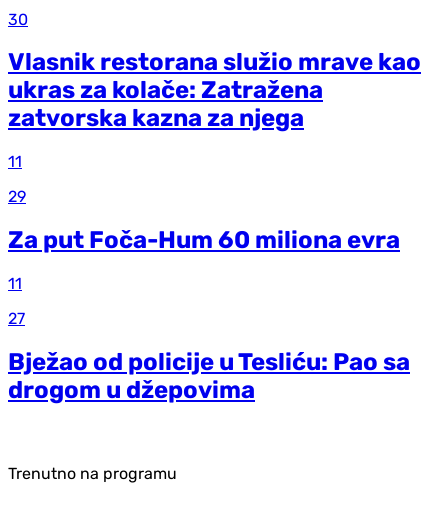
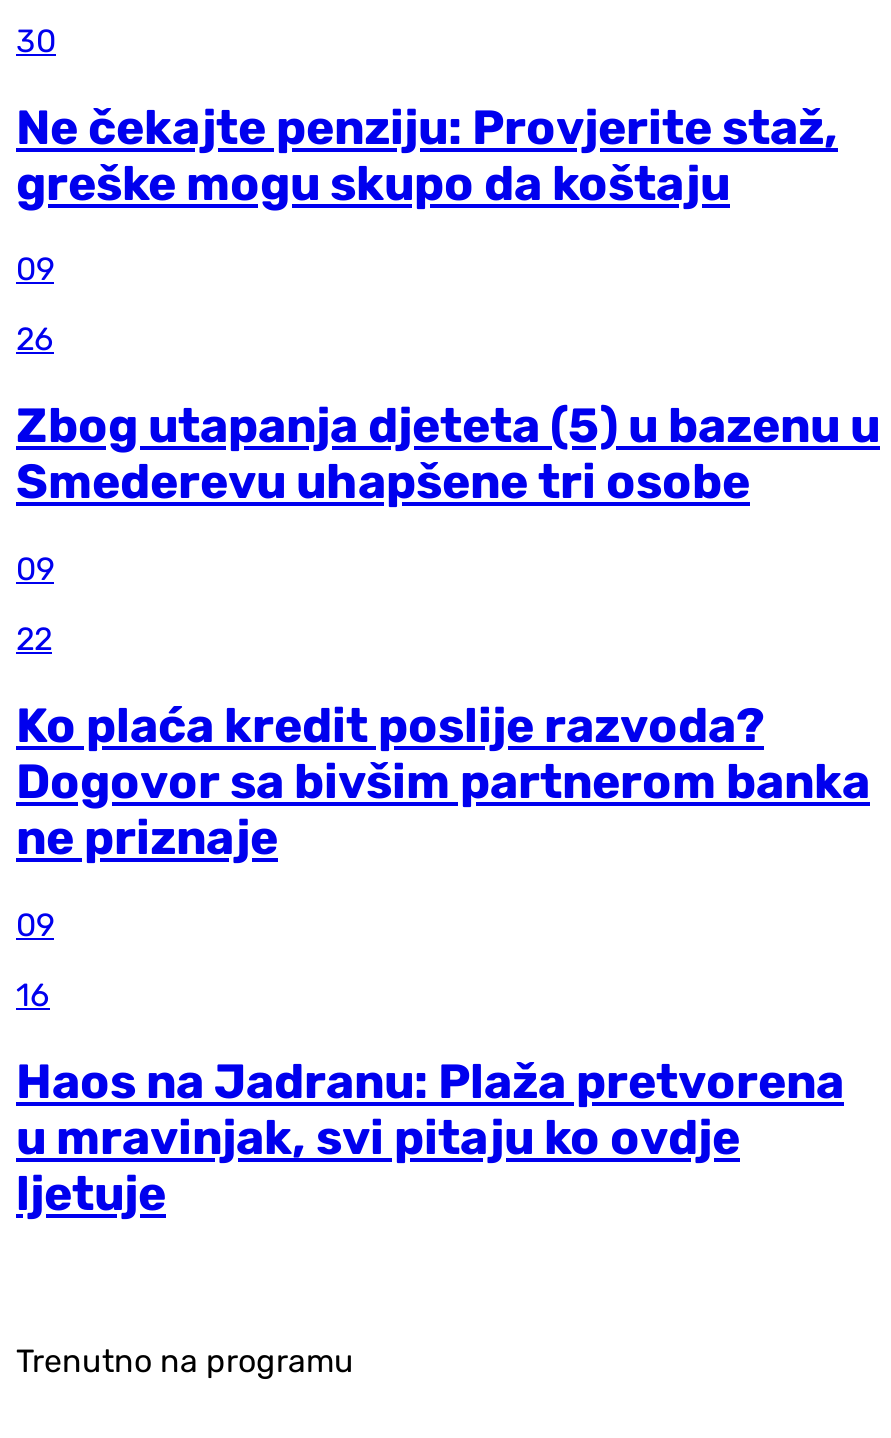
[8,48,421,404] Vlasnik restorana služio mrave kao | ukras za kolače: Zatražena | zatvorska kazna za njega | 11 | 29 | Za put Foča-Hum 60 miliona evra | 11 | 27 | Bježao od policije u Tesliću: Pao sa | drogom u džepovima -> [16,99,880,1222] Ne čekajte penziju: Provjerite staž, | greške mogu skupo da koštaju | 09 | 26 | Zbog utapanja djeteta (5) u bazenu u | Smederevu uhapšene tri osobe | 09 | 22 | Ko plaća kredit poslije razvoda? | Dogovor sa bivšim partnerom banka | ne priznaje | 09 | 16 | Haos na Jadranu: Plaža pretvorena | u mravinjak, svi pitaju ko ovdje | ljetuje

